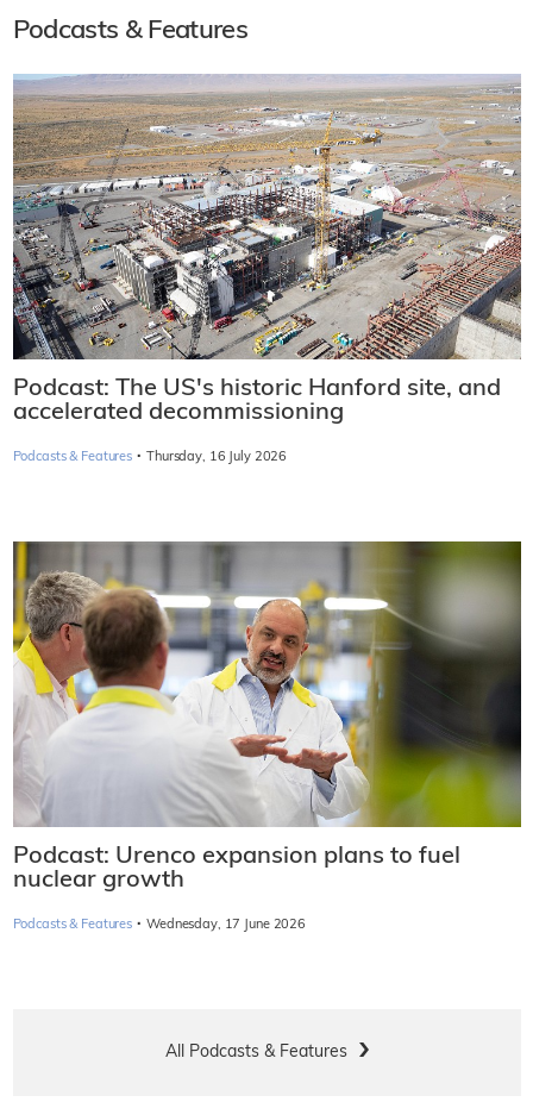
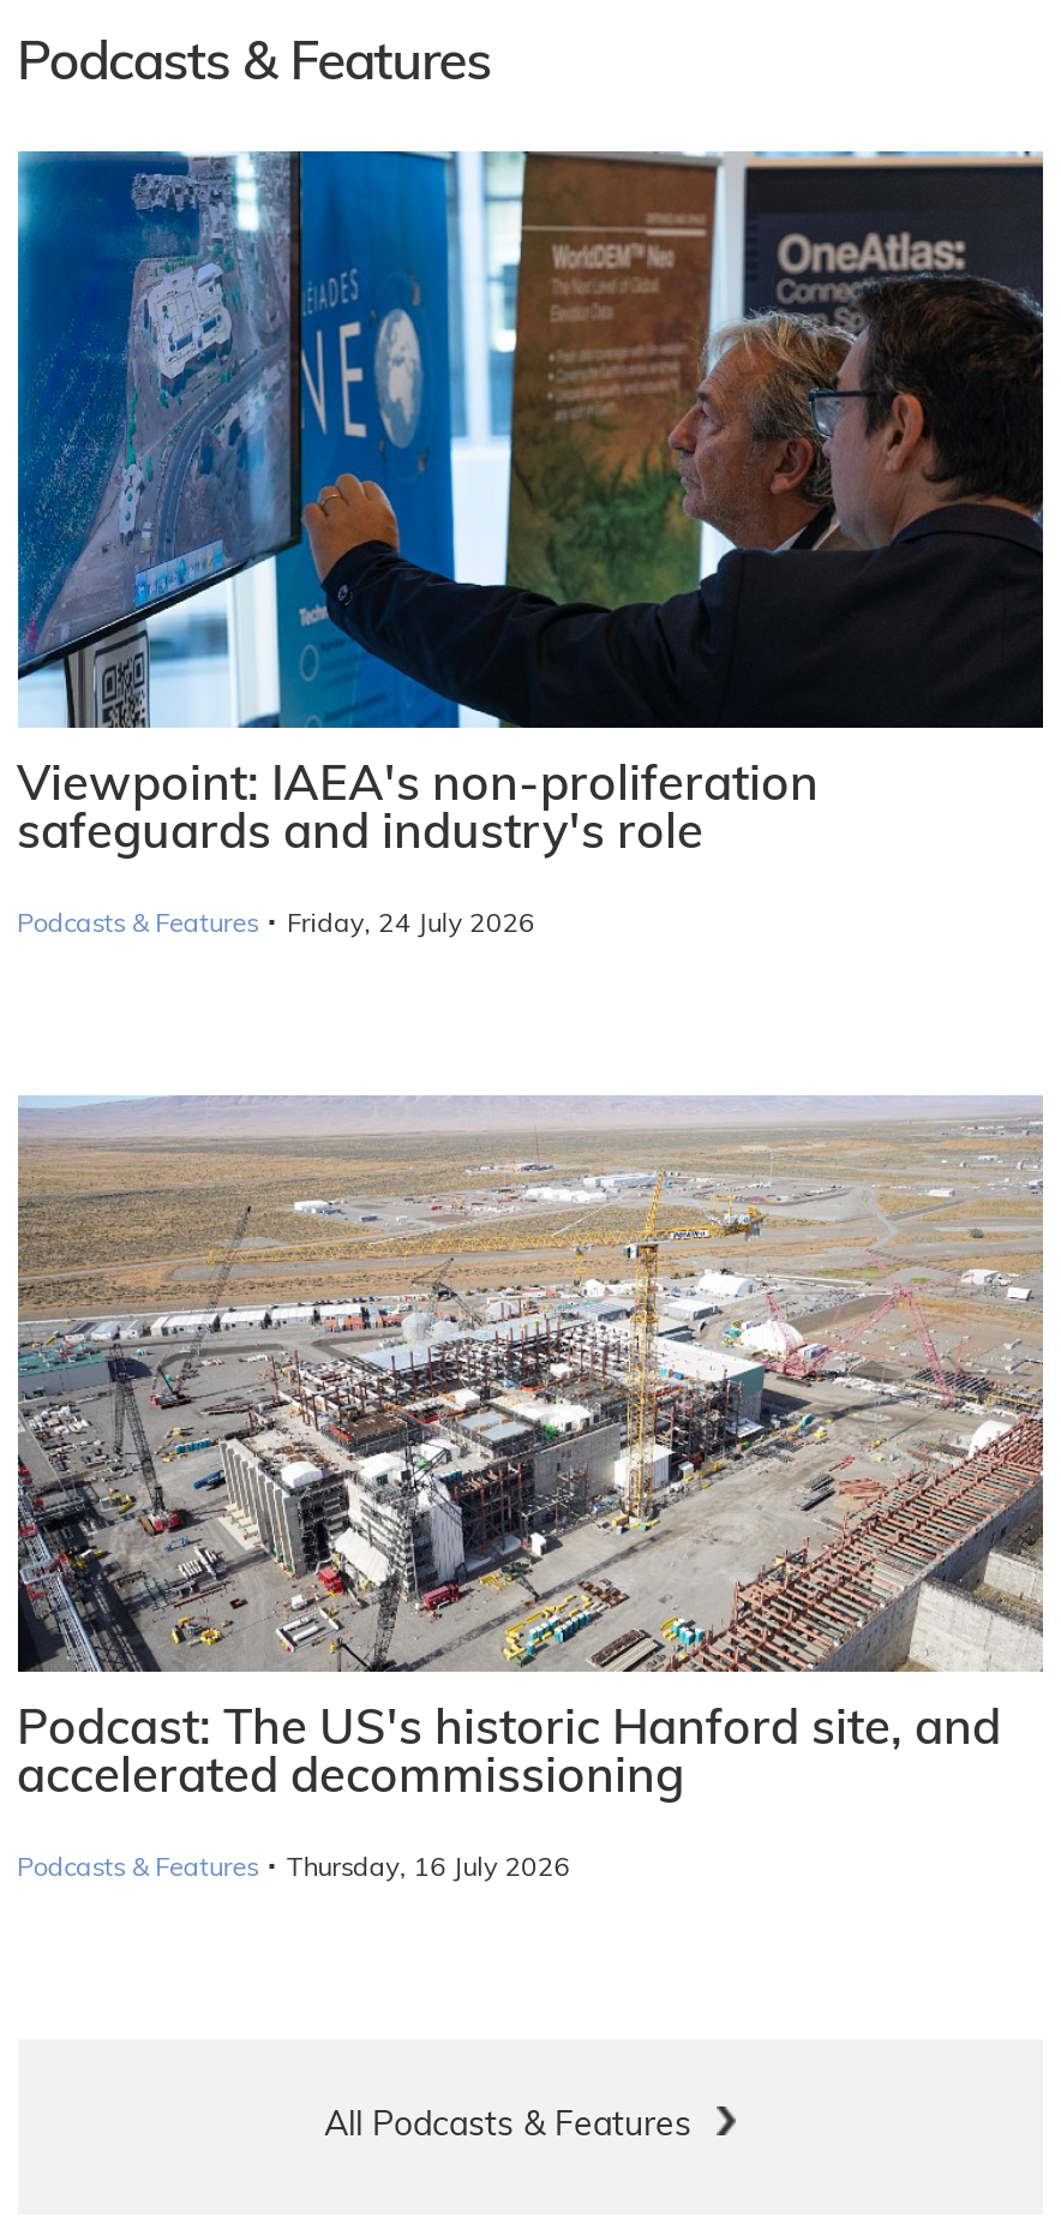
none -> [16,149,1045,942] [image] | Viewpoint: IAEA's non-proliferation | safeguards and industry's role | Podcasts & Features · Friday, 24 July 2026
moved [11,73,523,465] -> [13,1093,1048,1887]: [image] | Podcast: The US's historic Hanford site, and | accelerated decommissioning | Podcasts & Features · Thursday, 16 July 2026
[12,540,522,934] [image] | Podcast: Urenco expansion plans to fuel | nuclear growth | Podcasts & Features · Wednesday, 17 June 2026 -> none

